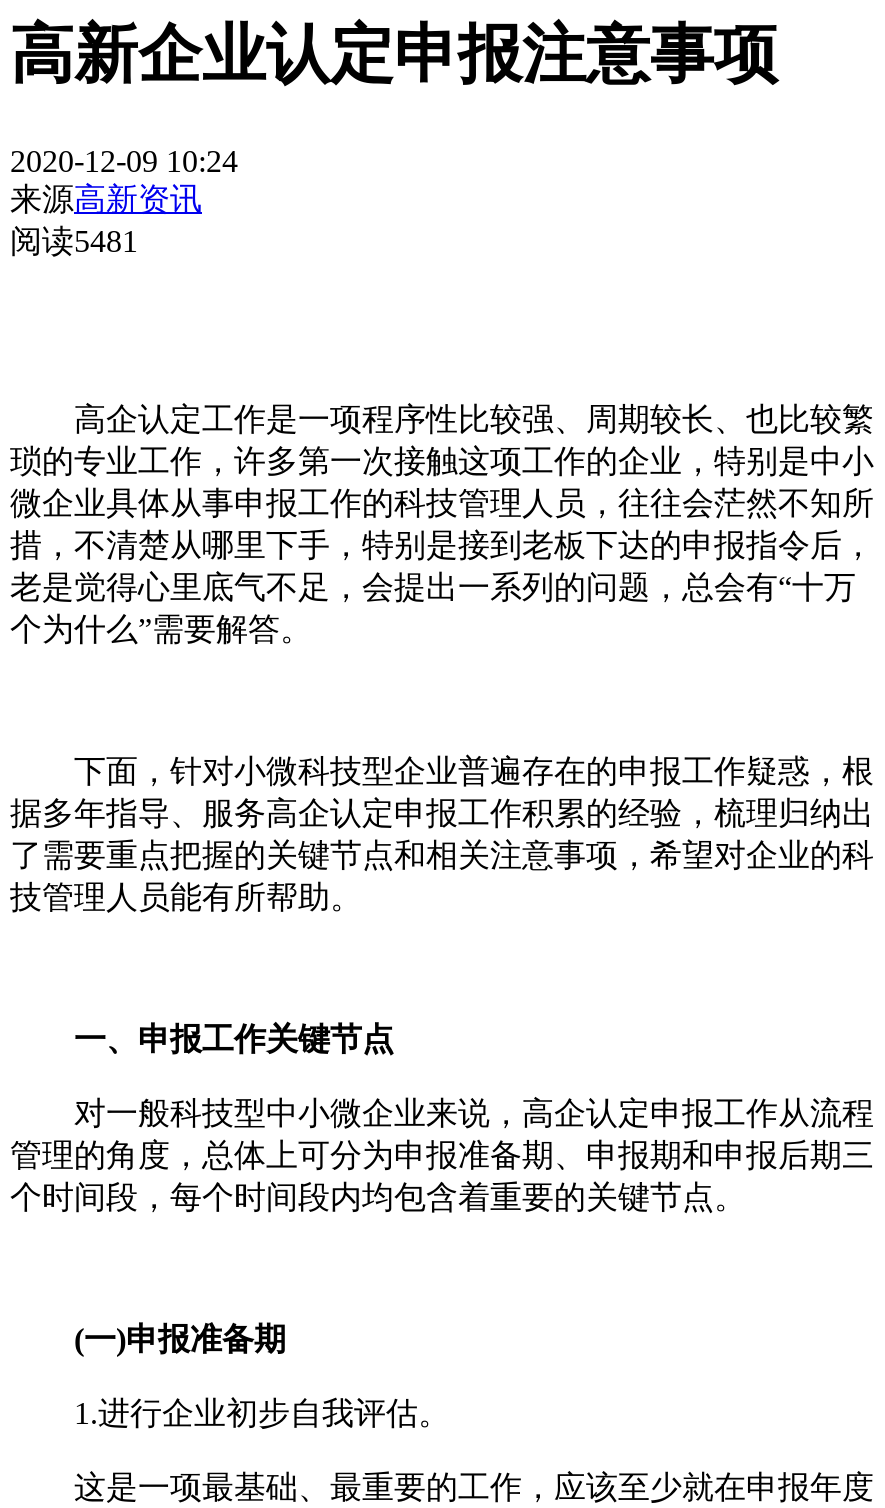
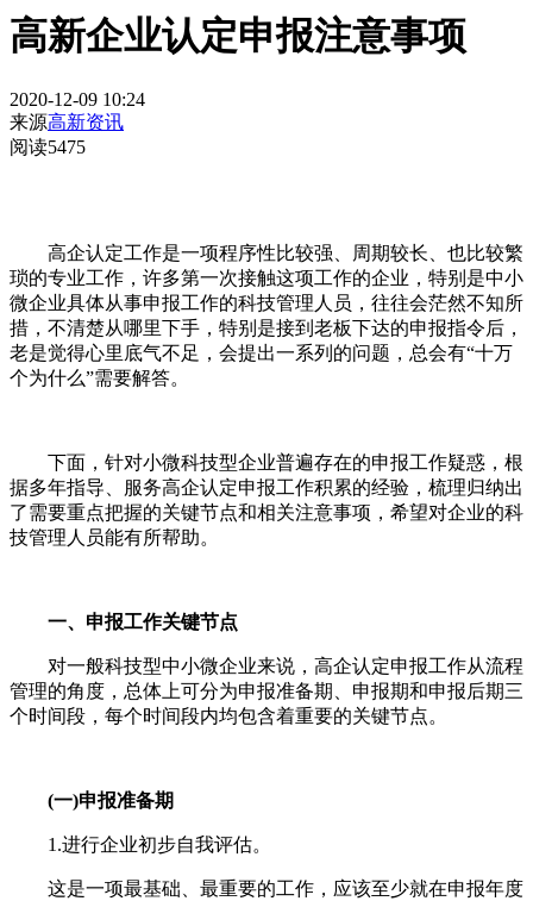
[10,224,138,258] 阅读5481 -> [10,137,86,157] 阅读5475

